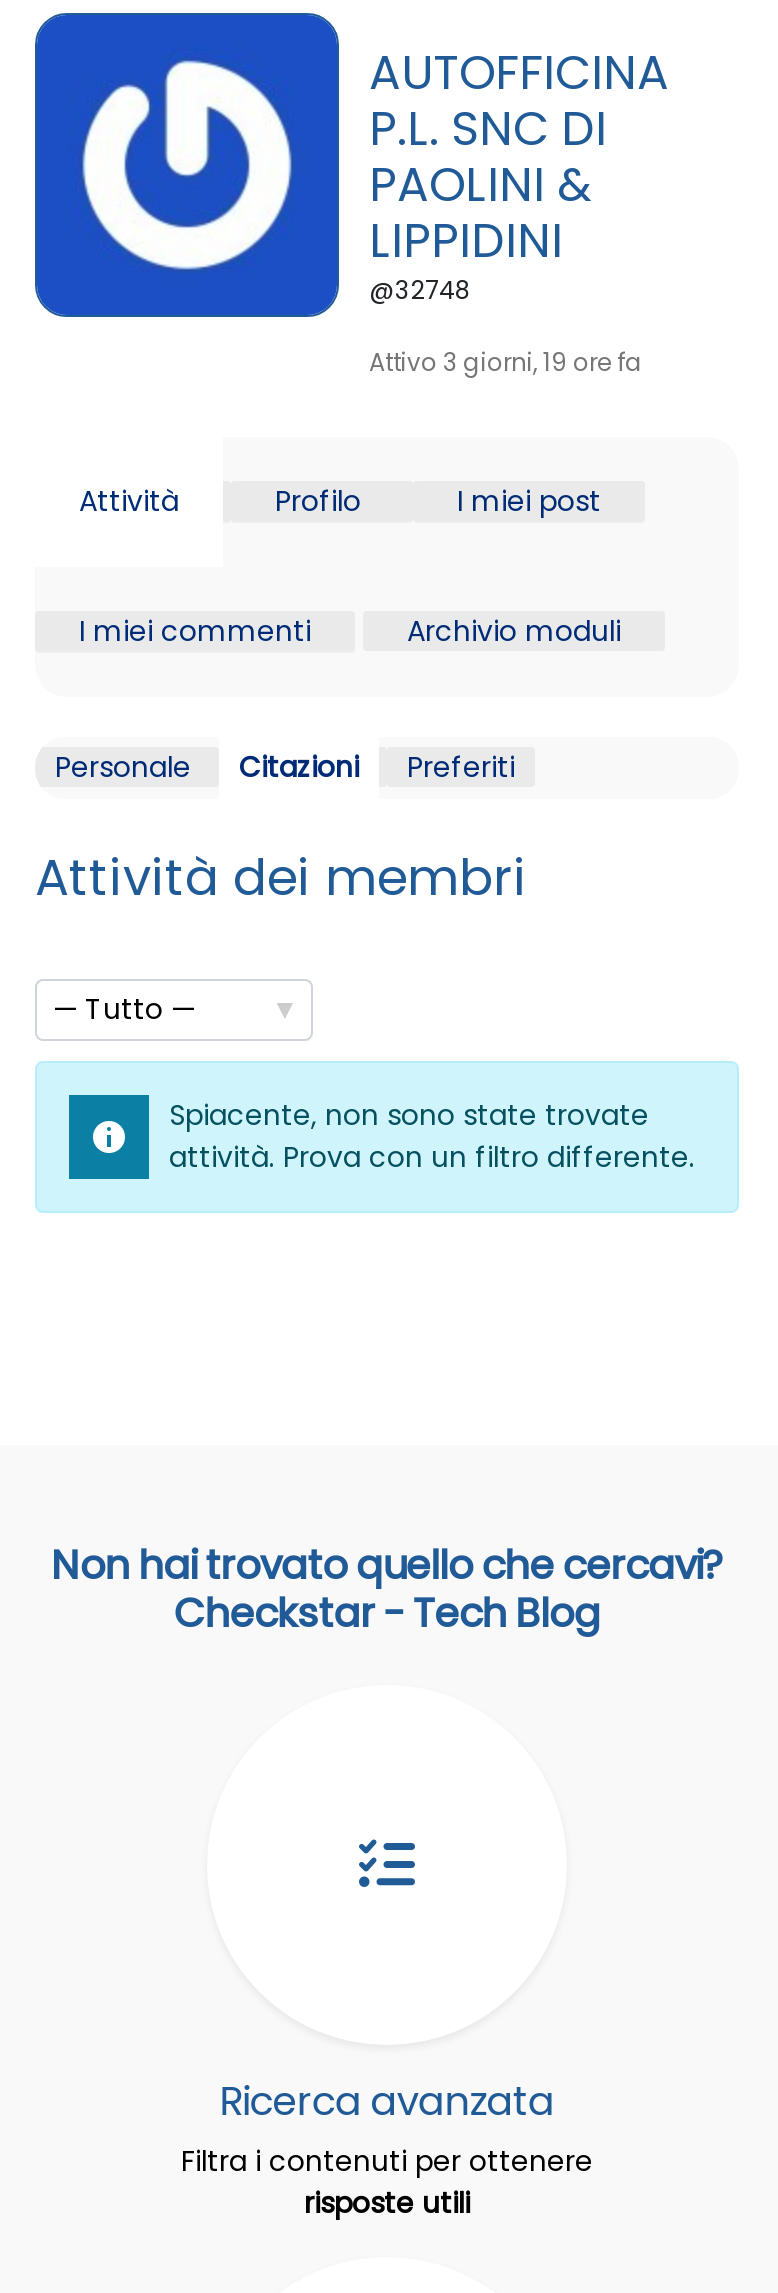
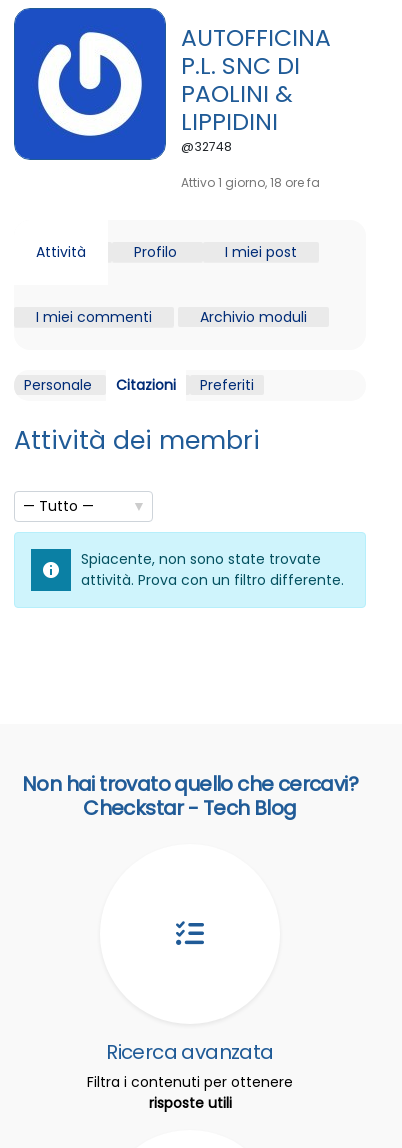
[369,345,643,379] Attivo 3 giorni, 19 ore fa -> [181,174,320,191] Attivo 1 giorno, 18 ore fa

